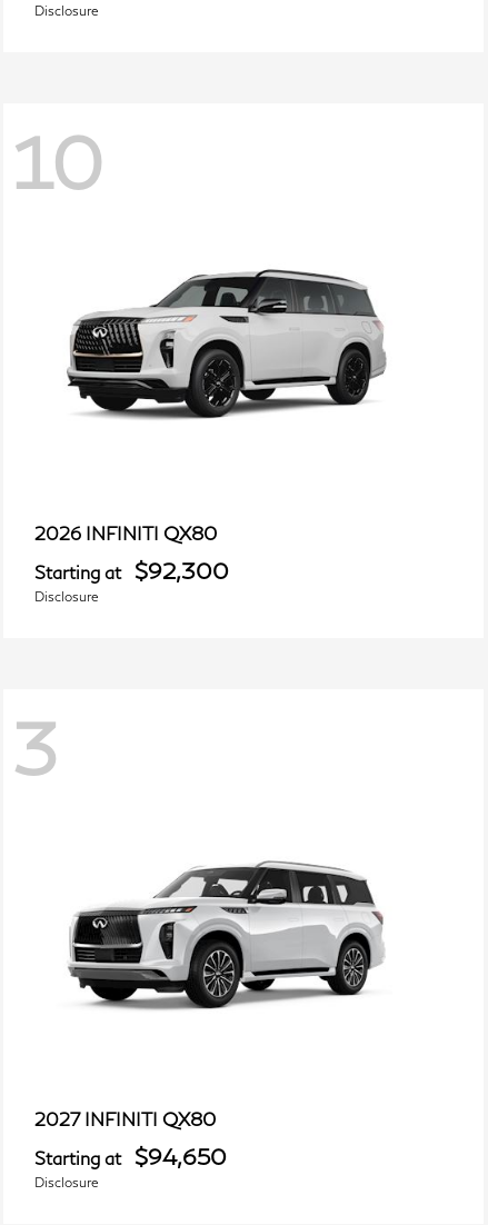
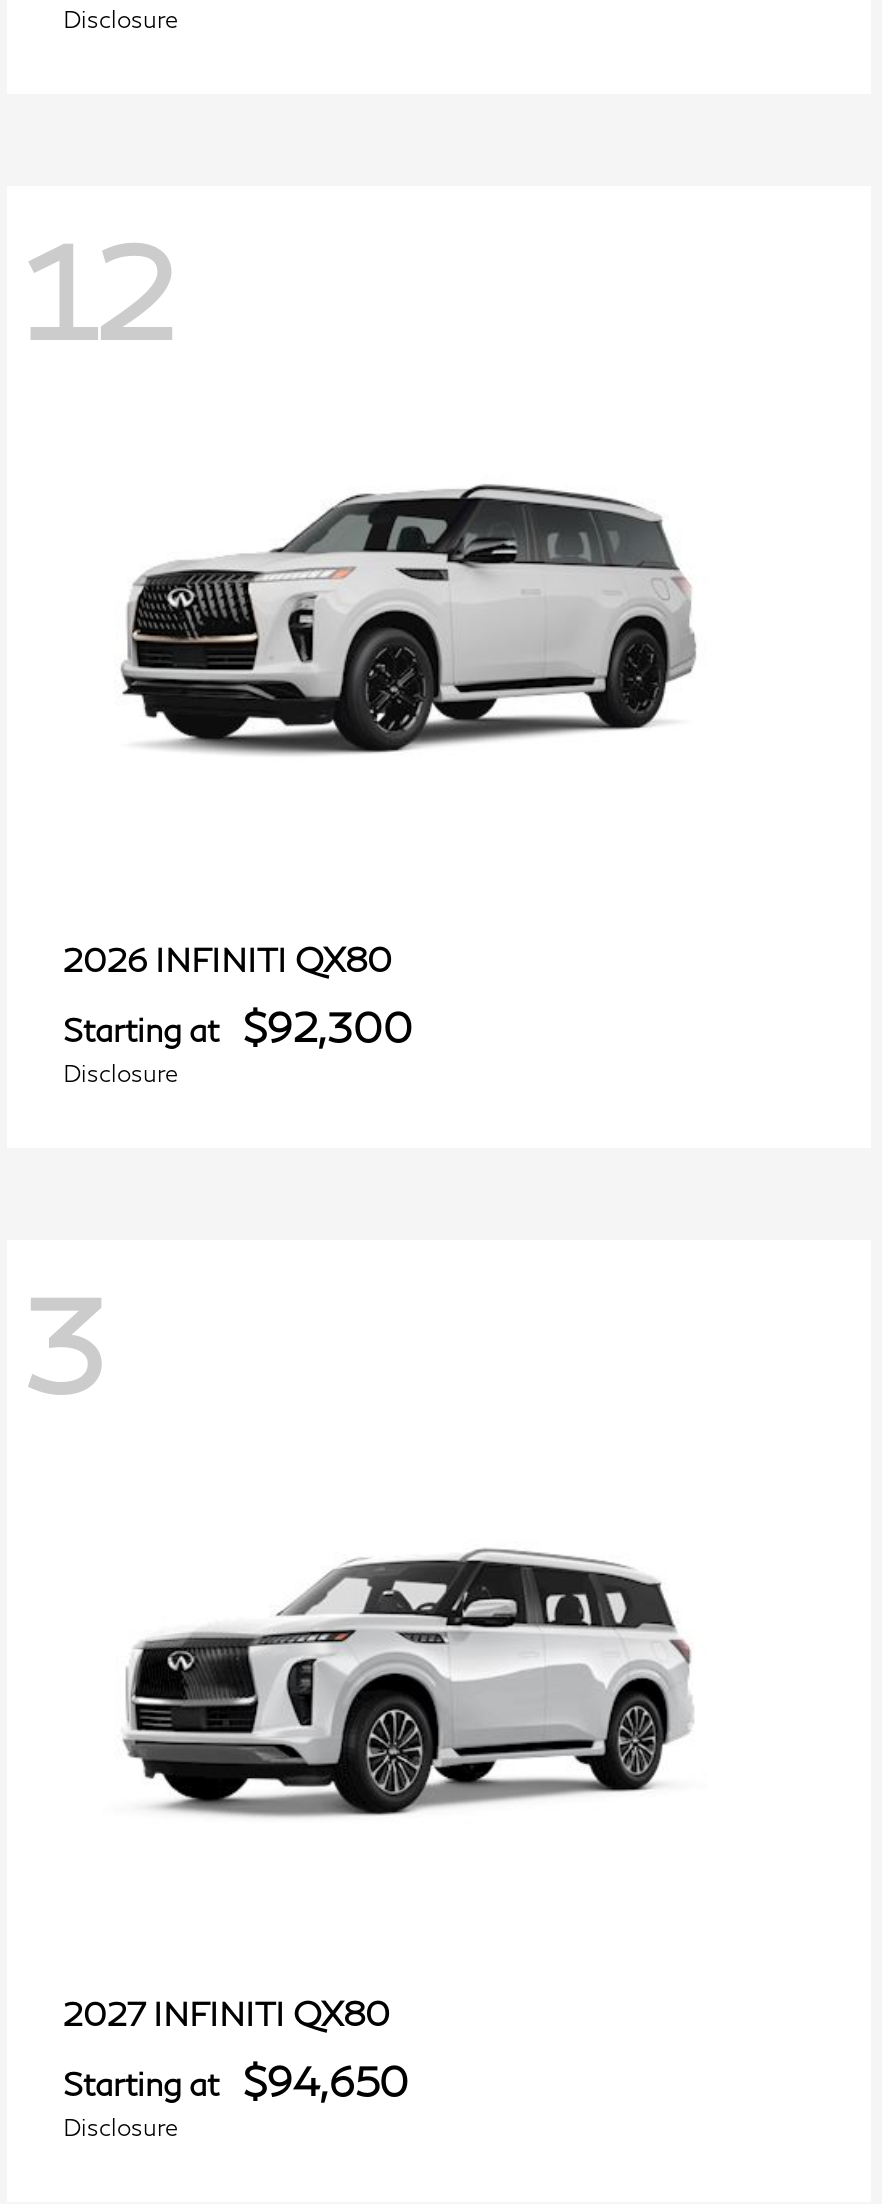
[12,119,103,204] 10 -> [23,215,175,367] 12

